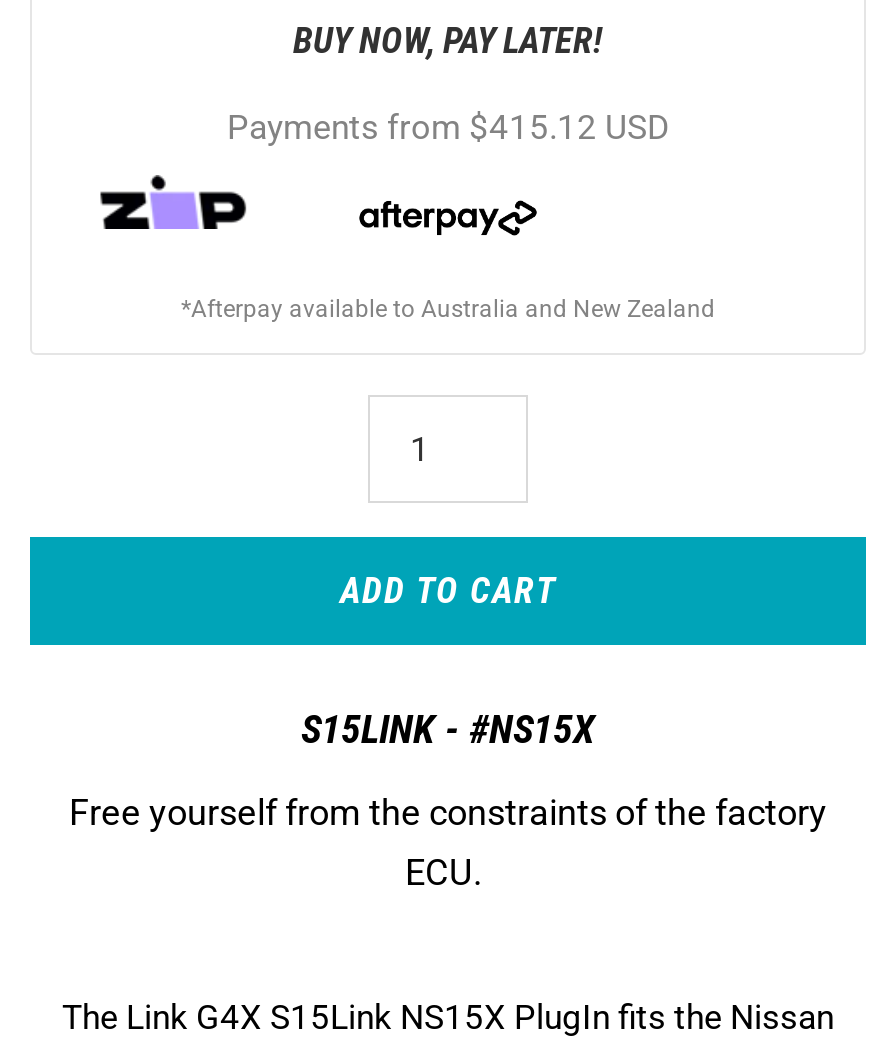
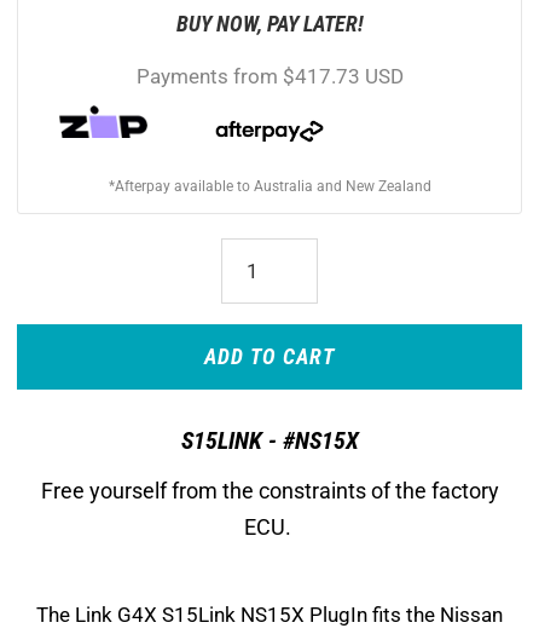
[227,107,669,147] Payments from $415.12 USD -> [136,64,403,88] Payments from $417.73 USD

